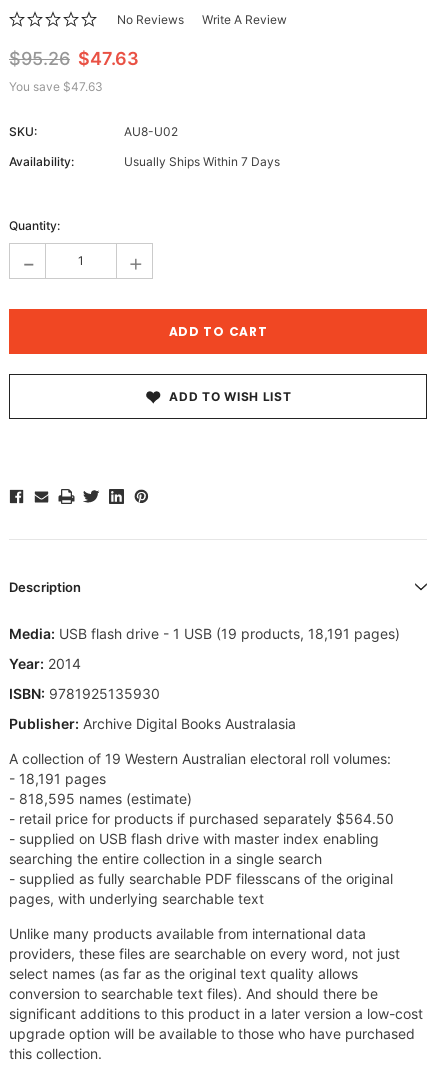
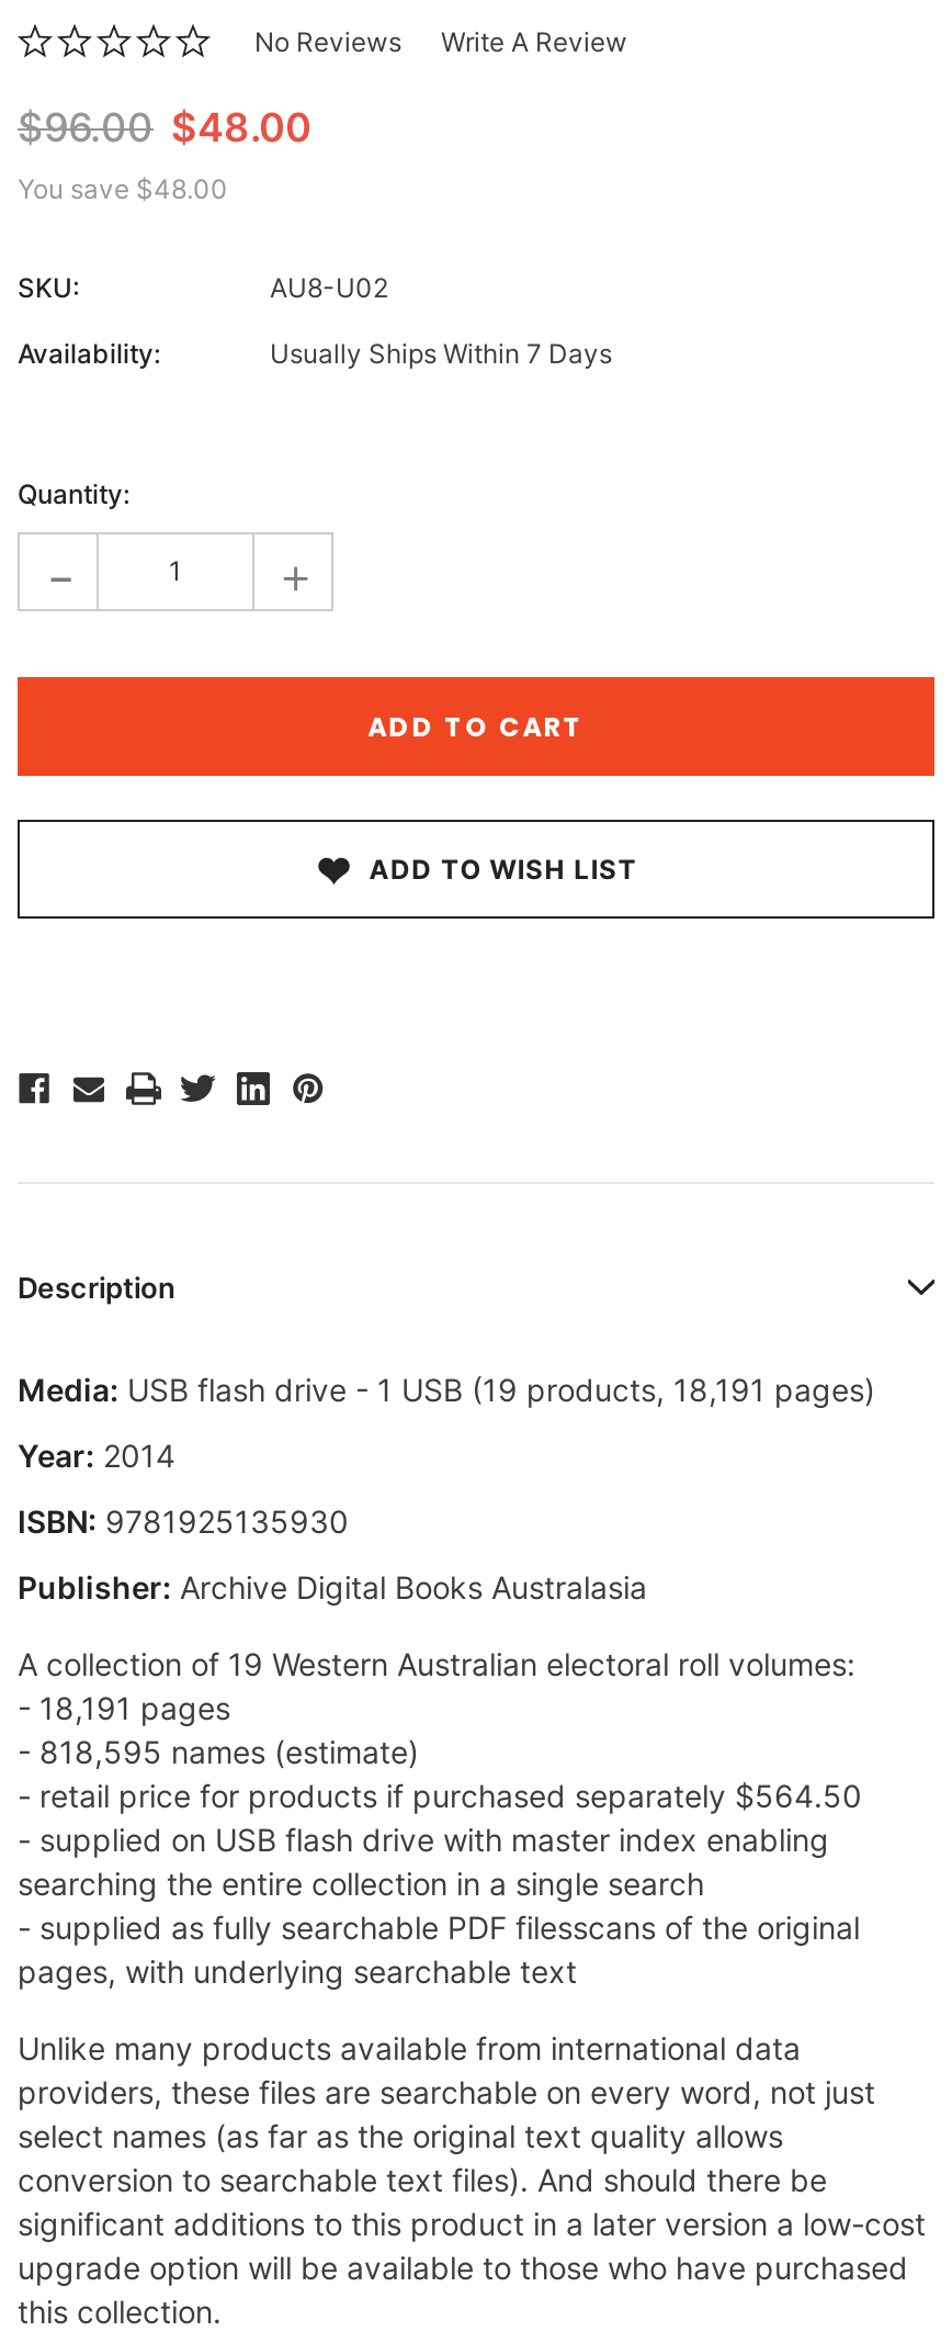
[9,48,139,69] $95.26 $47.63 -> [18,104,311,151] $96.00 $48.00
[9,79,103,94] You save $47.63 -> [18,173,228,205] You save $48.00

